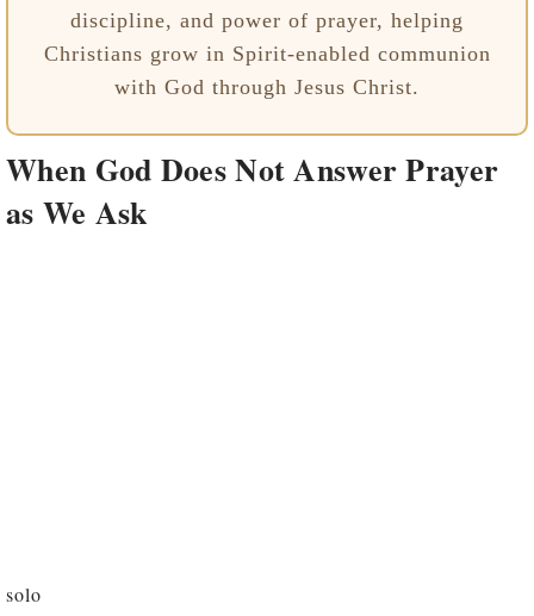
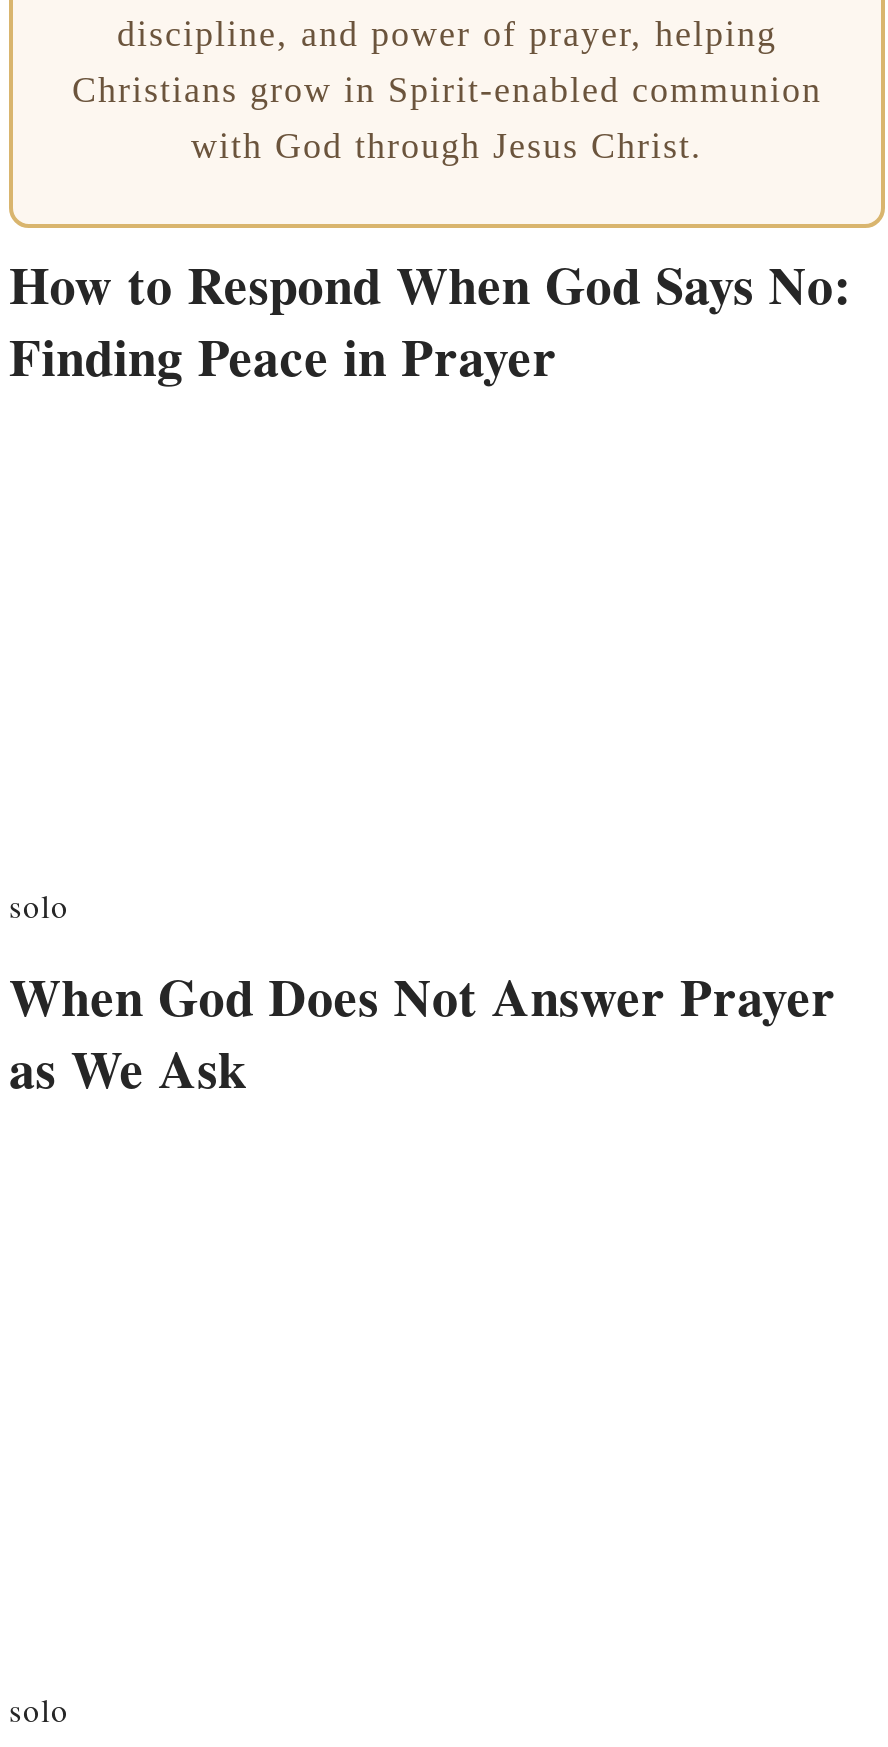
none -> [9,245,852,393] How to Respond When God Says No: | Finding Peace in Prayer
none -> [9,884,69,926] solo

